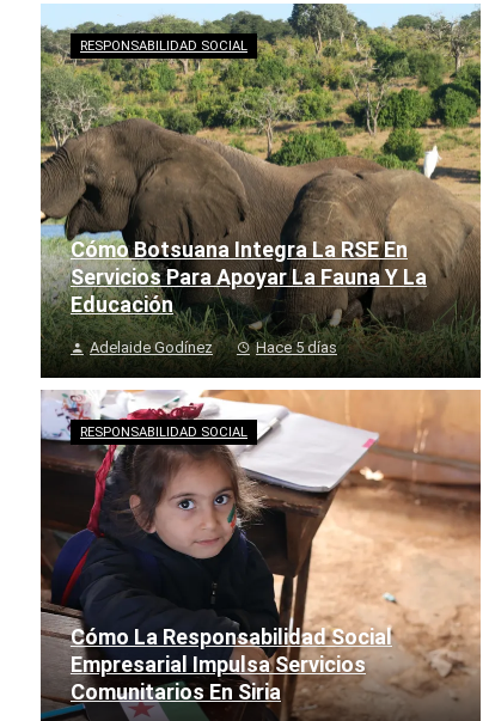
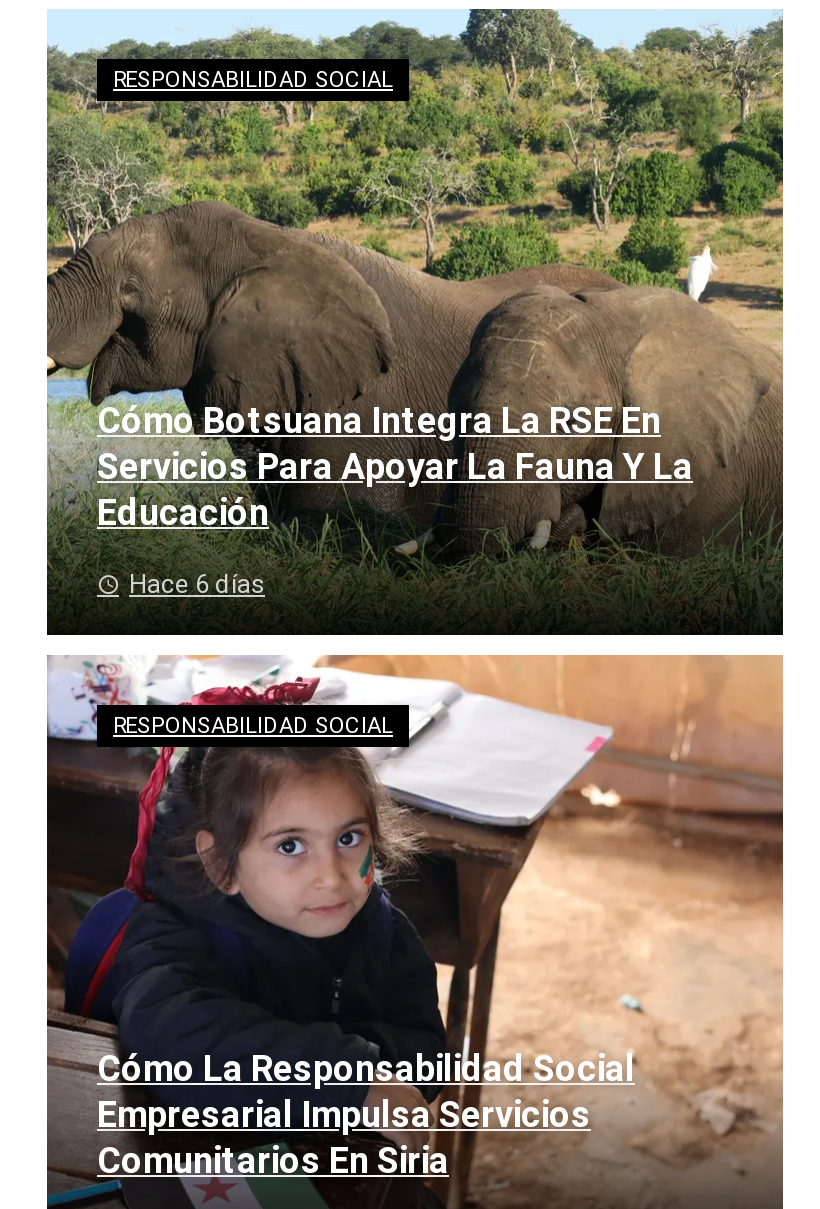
[90,339,337,357] Adelaide Godínez | Hace 5 días -> [129,569,265,599] Hace 6 días

